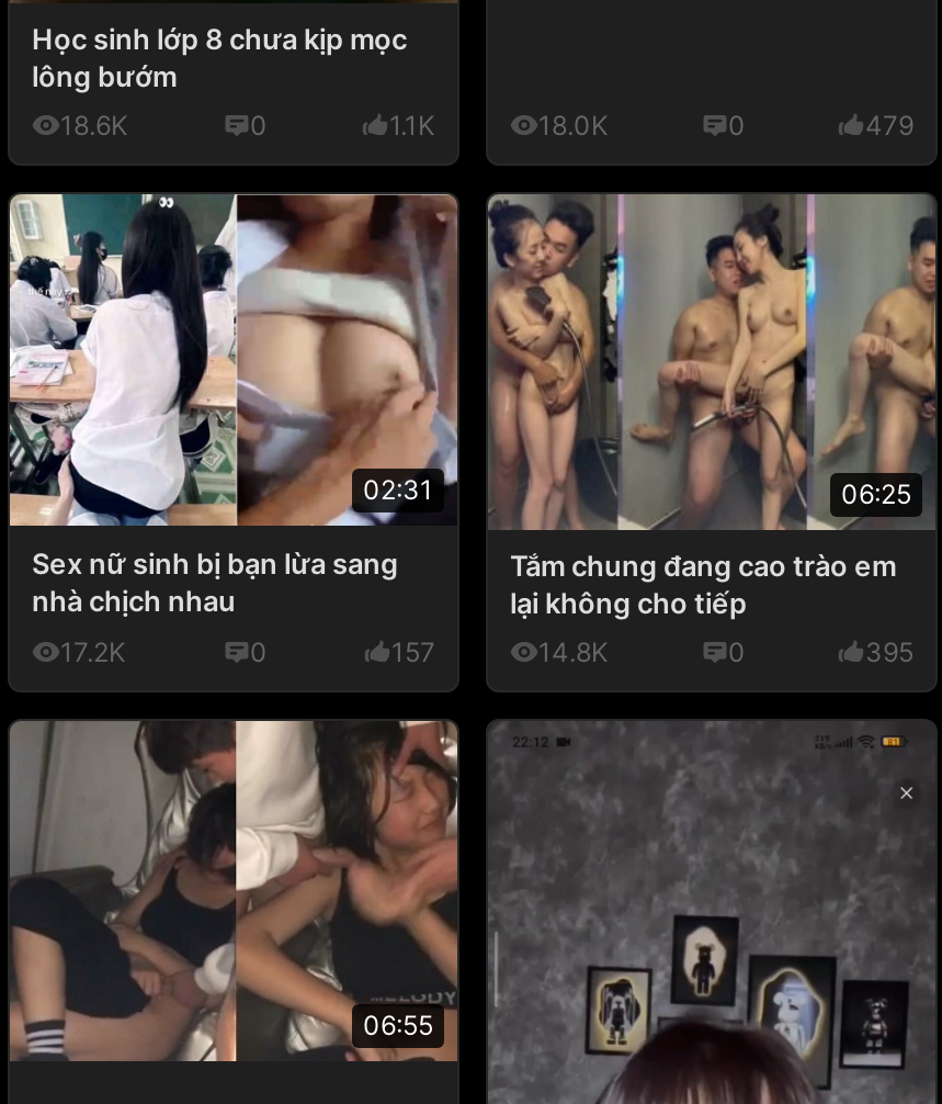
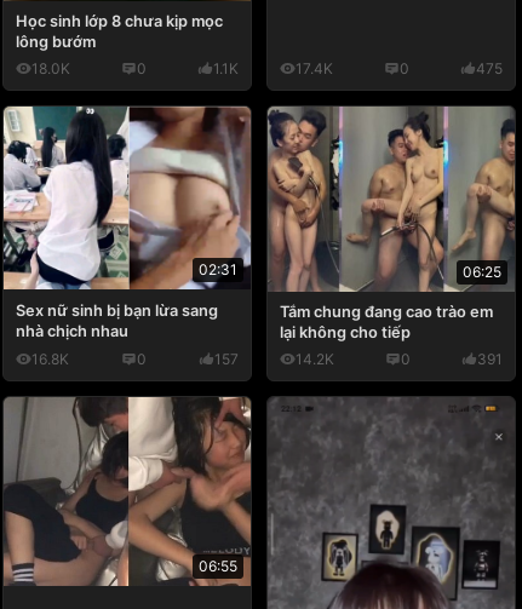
[60,108,128,141] 18.6K -> [31,60,70,78] 18.0K
[538,108,609,141] 18.0K -> [296,60,333,78] 17.4K
[865,108,913,141] 479 -> [476,60,503,78] 475
[60,635,126,668] 17.2K -> [31,350,69,368] 16.8K
[538,635,609,668] 14.8K -> [296,350,334,368] 14.2K
[865,635,913,668] 395 -> [477,350,503,368] 391

